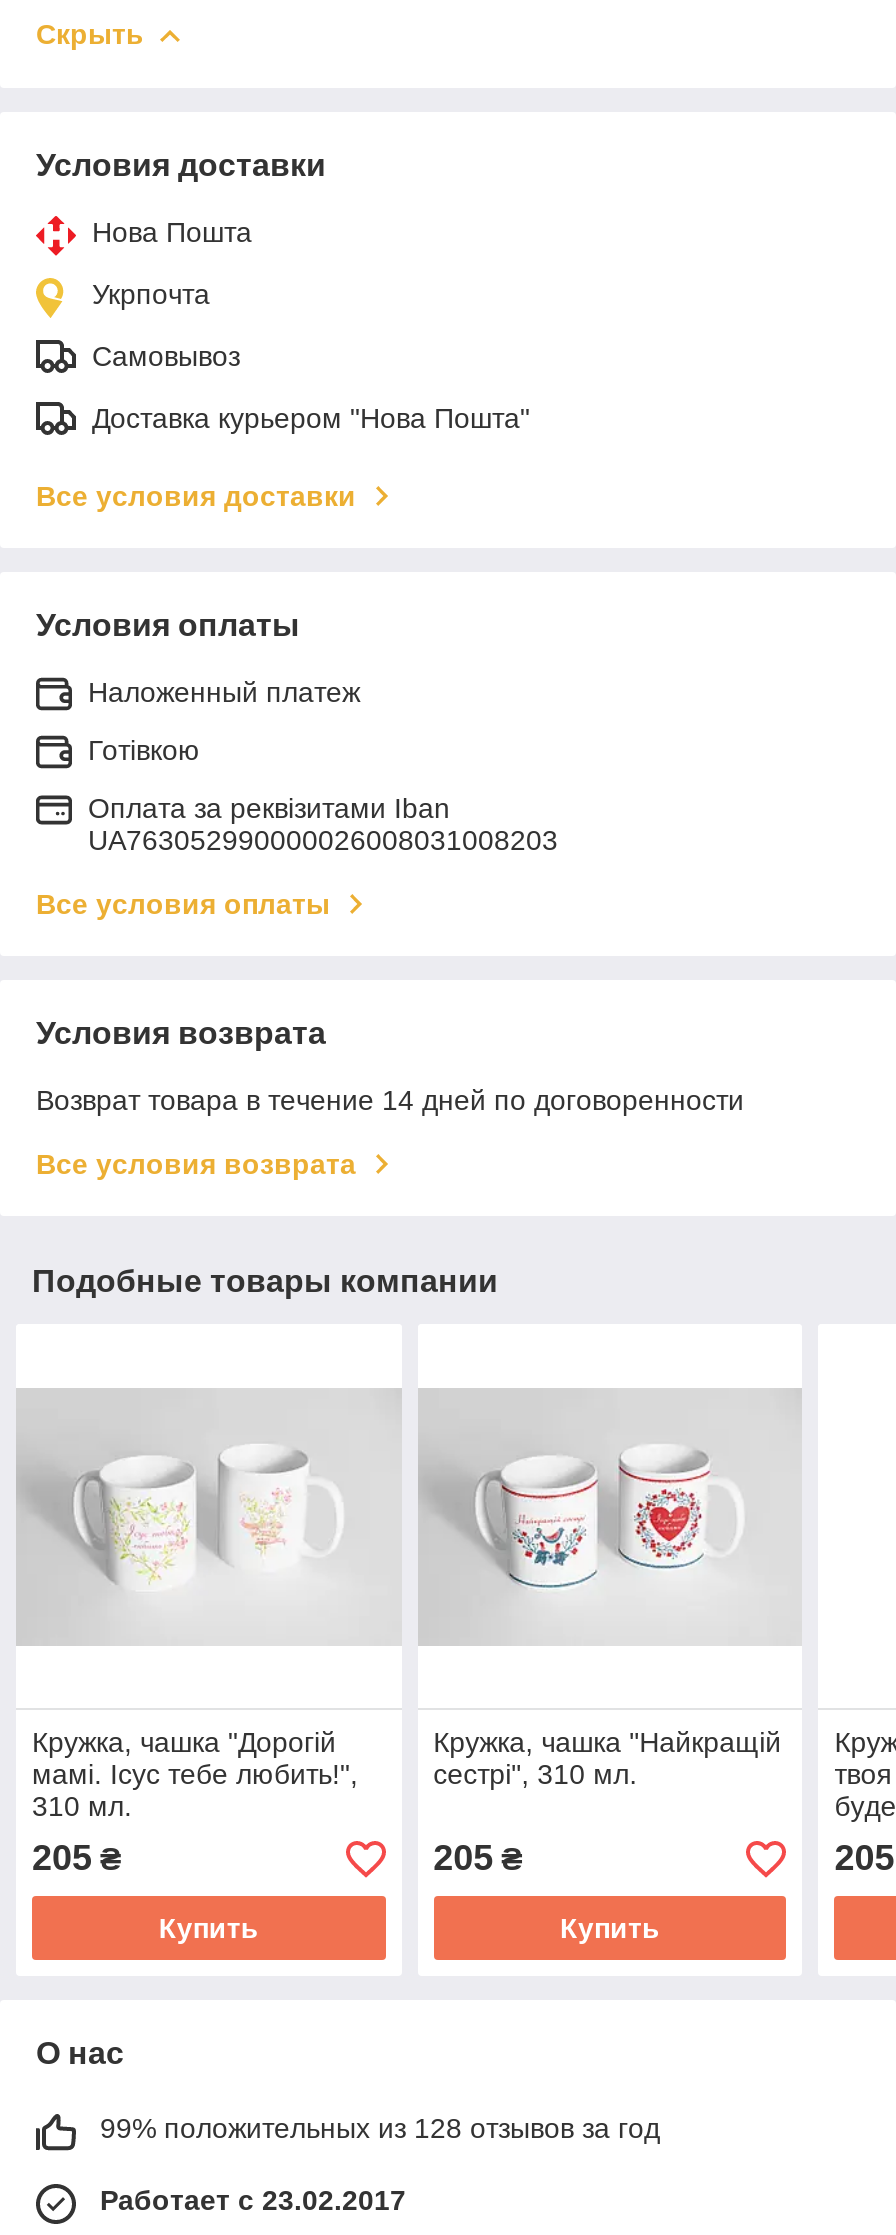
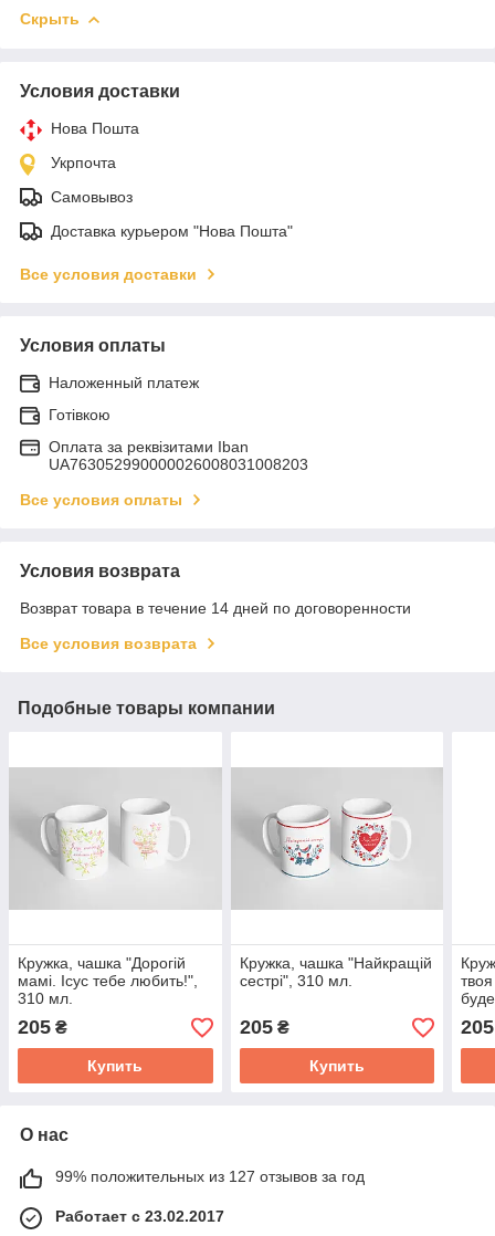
[100,2113,660,2145] 99% положительных из 128 отзывов за год -> [55,1168,365,1186] 99% положительных из 127 отзывов за год

